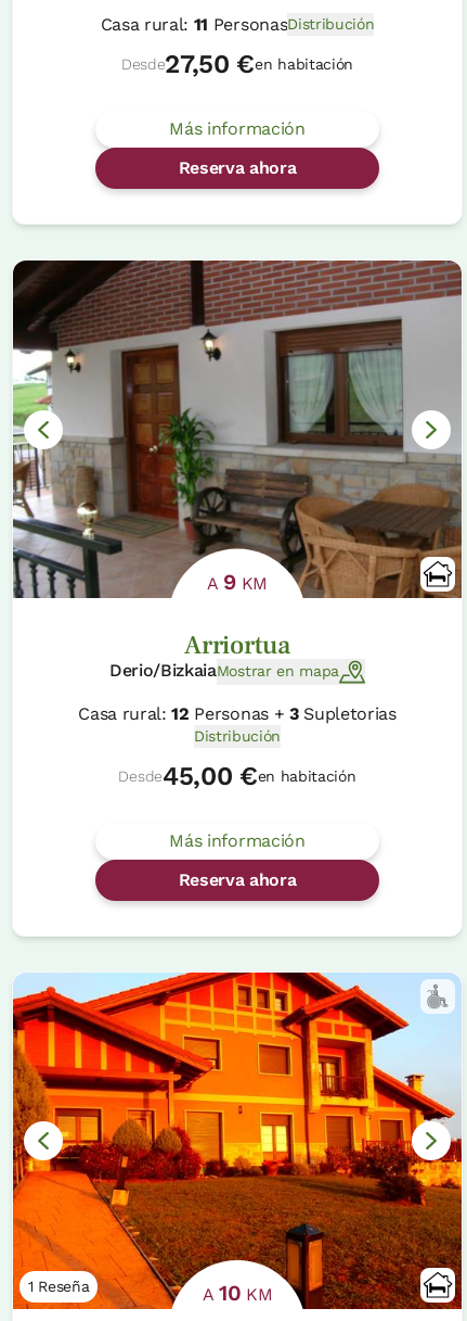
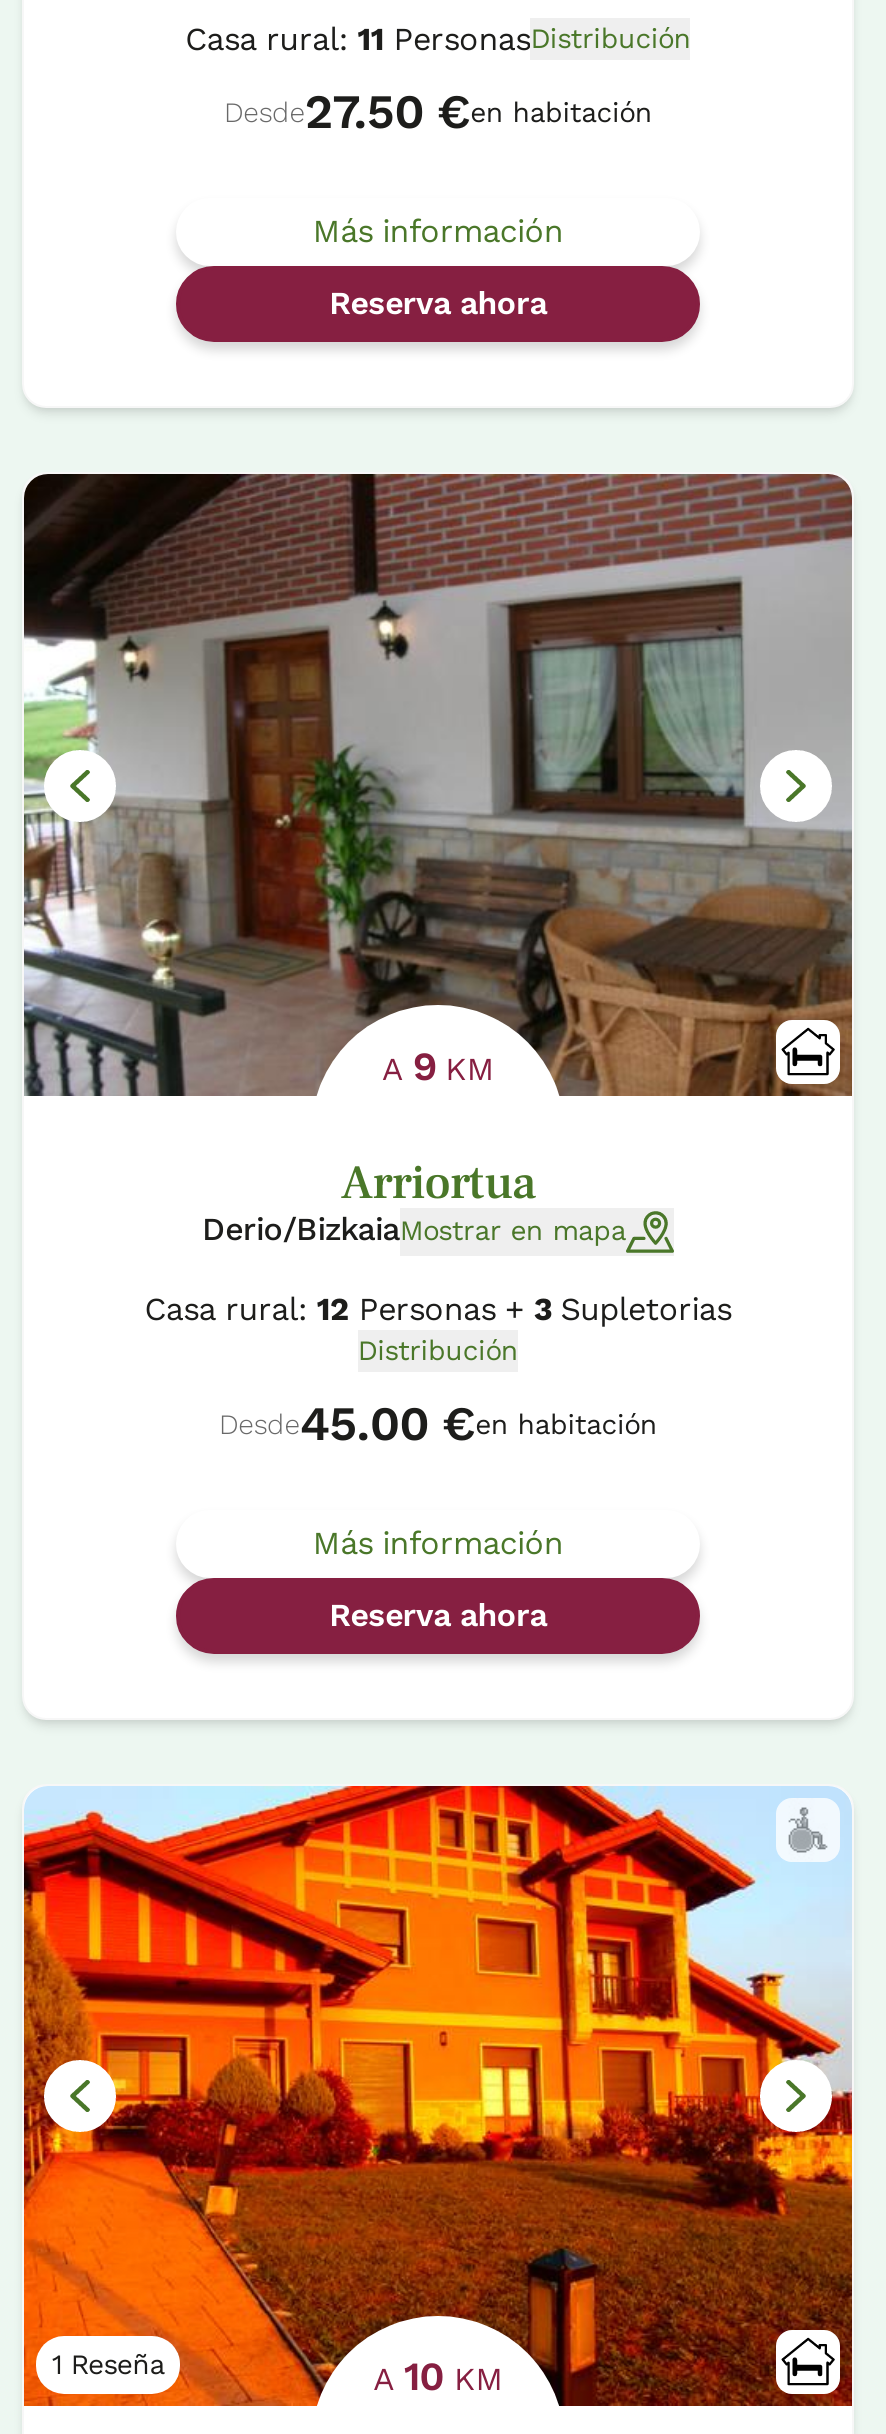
[121,49,353,79] Desde27,50 €en habitación -> [224,84,652,140] Desde27.50 €en habitación
[119,761,356,791] Desde45,00 €en habitación -> [219,1396,657,1452] Desde45.00 €en habitación

